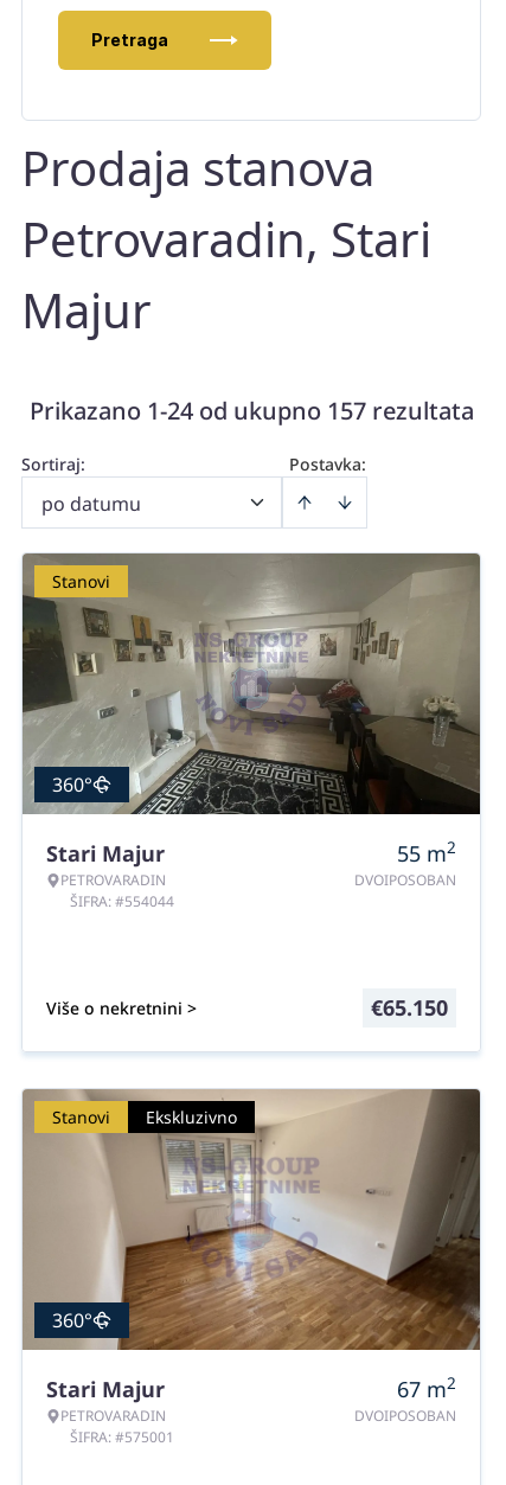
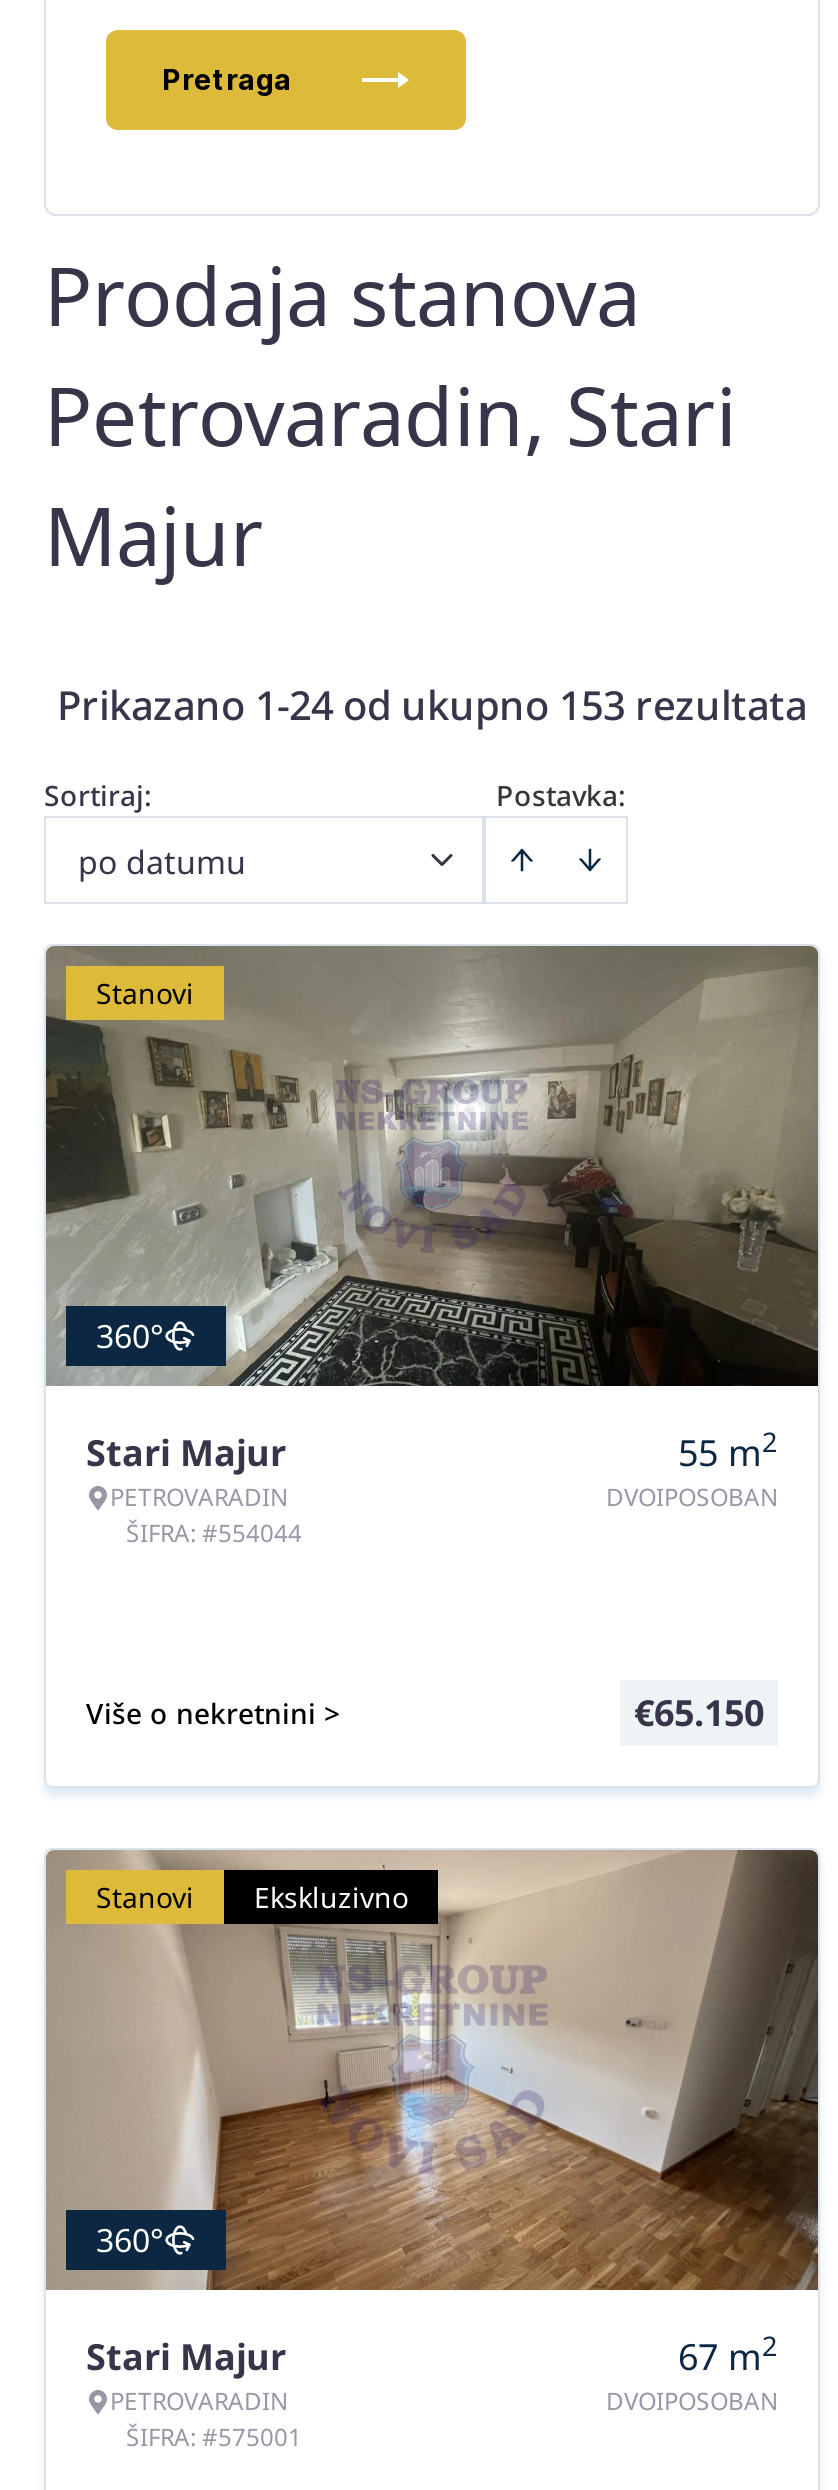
[29,395,473,427] Prikazano 1-24 od ukupno 157 rezultata -> [57,678,807,732] Prikazano 1-24 od ukupno 153 rezultata

